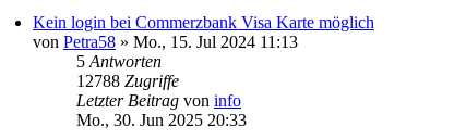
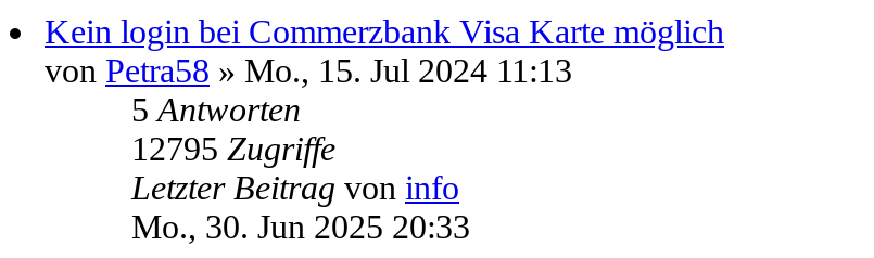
[76,72,179,90] 12788 Zugriffe -> [131,130,335,167] 12795 Zugriffe

